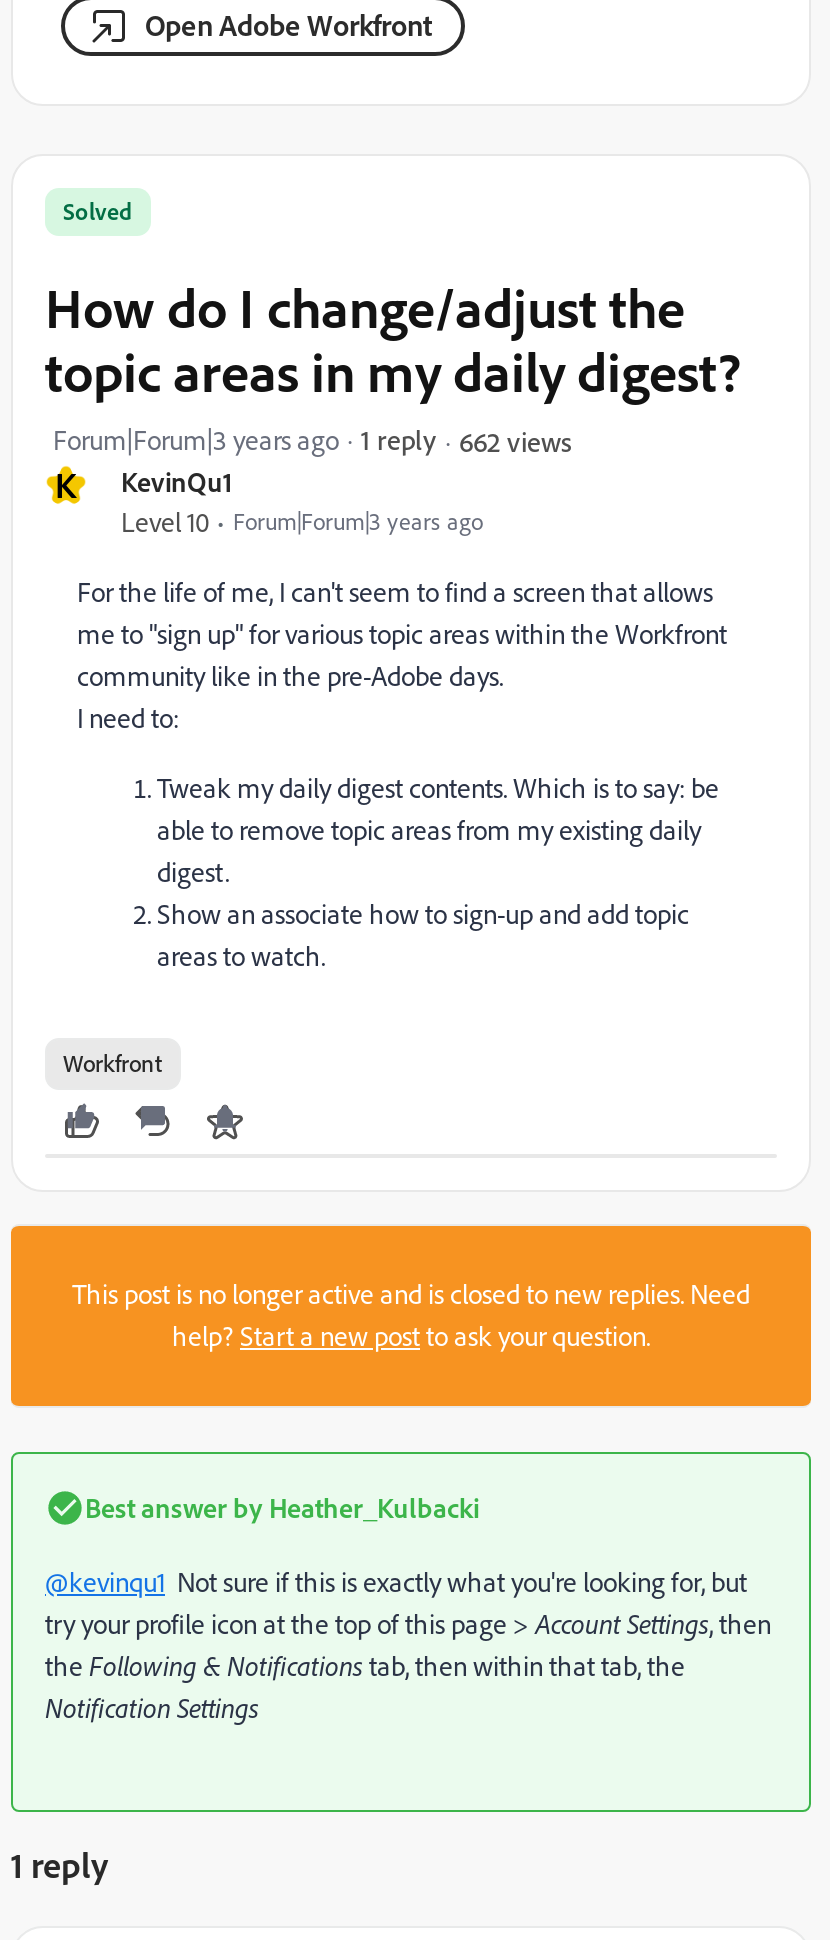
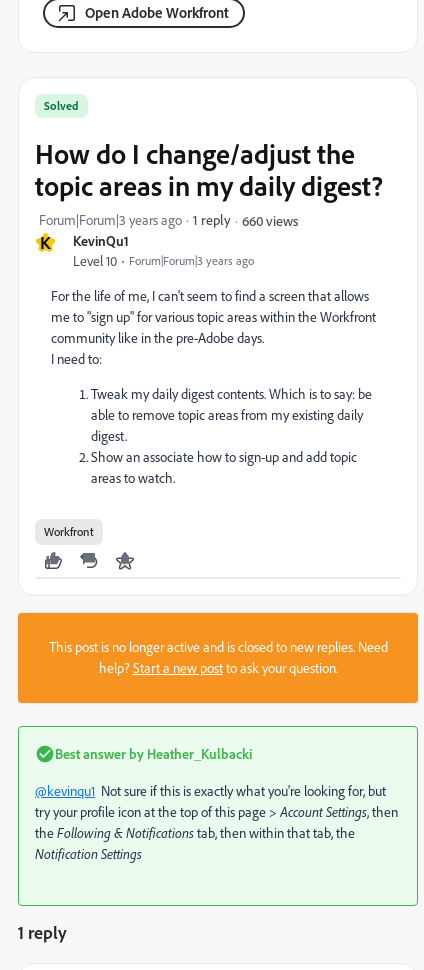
[459,423,571,457] 662 views -> [242,211,298,228] 660 views

